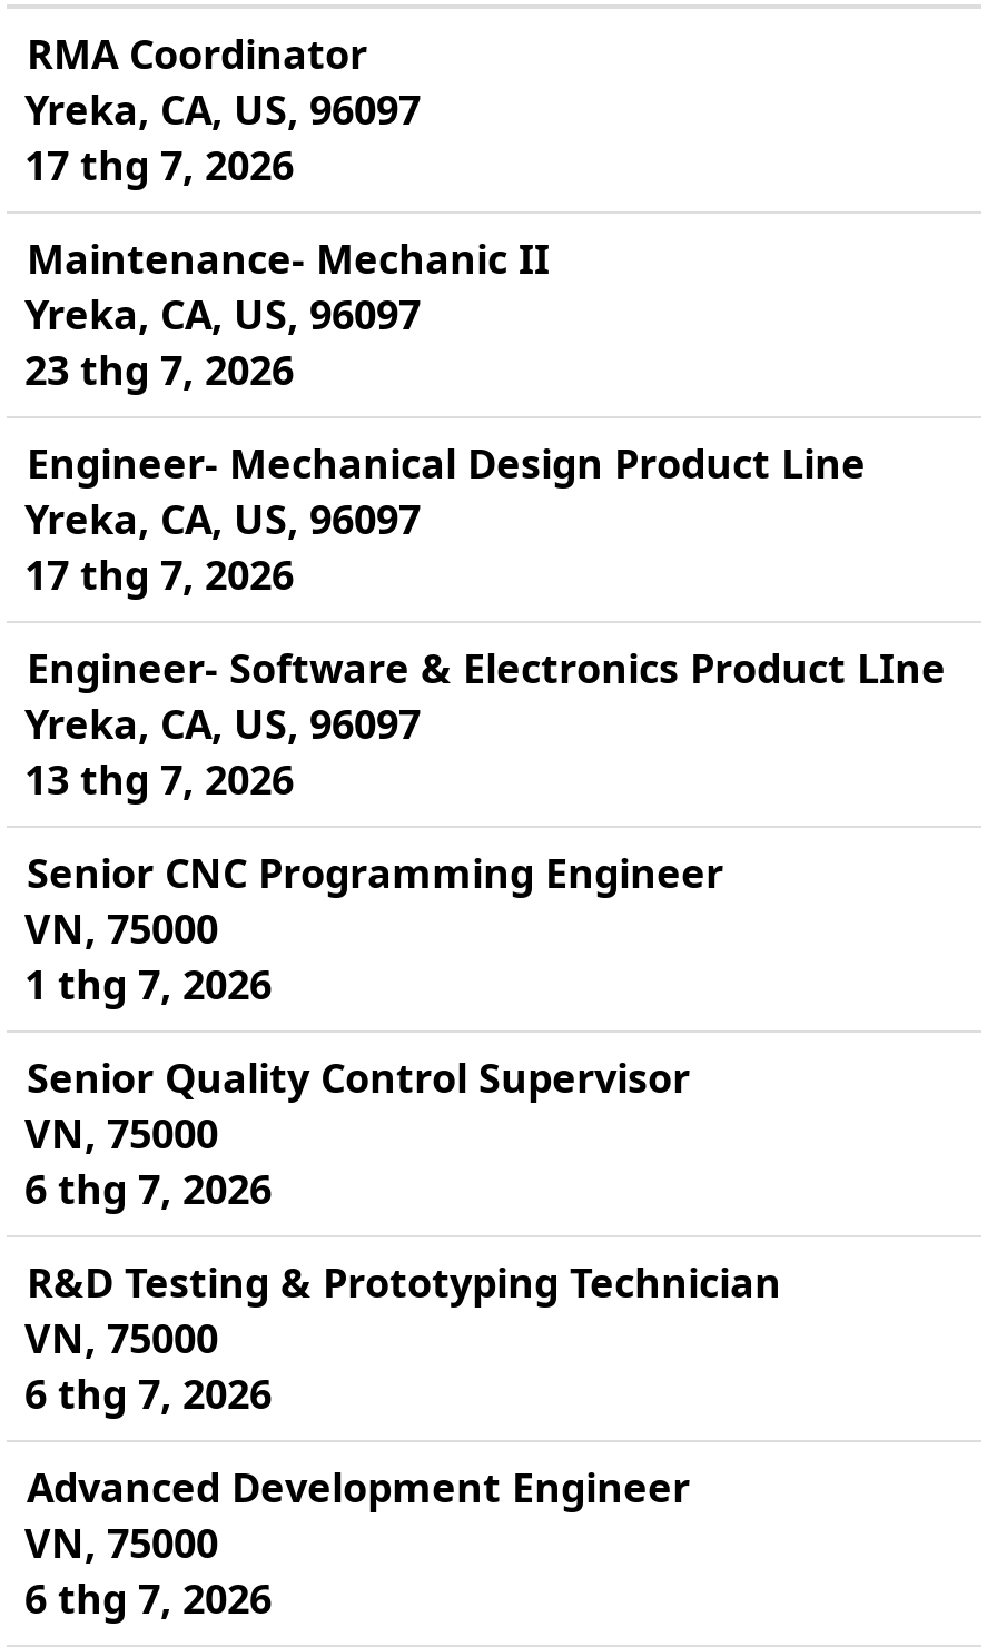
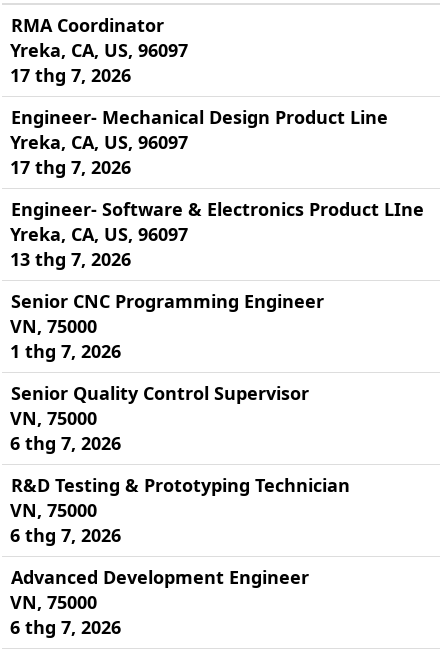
[24,231,550,396] Maintenance- Mechanic II | Yreka, CA, US, 96097 | 23 thg 7, 2026 -> none

